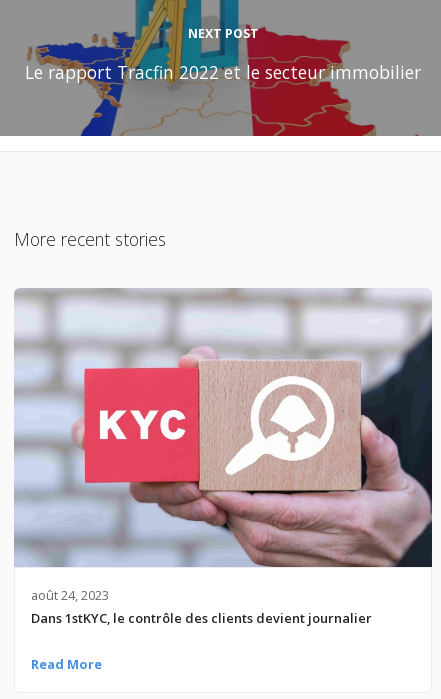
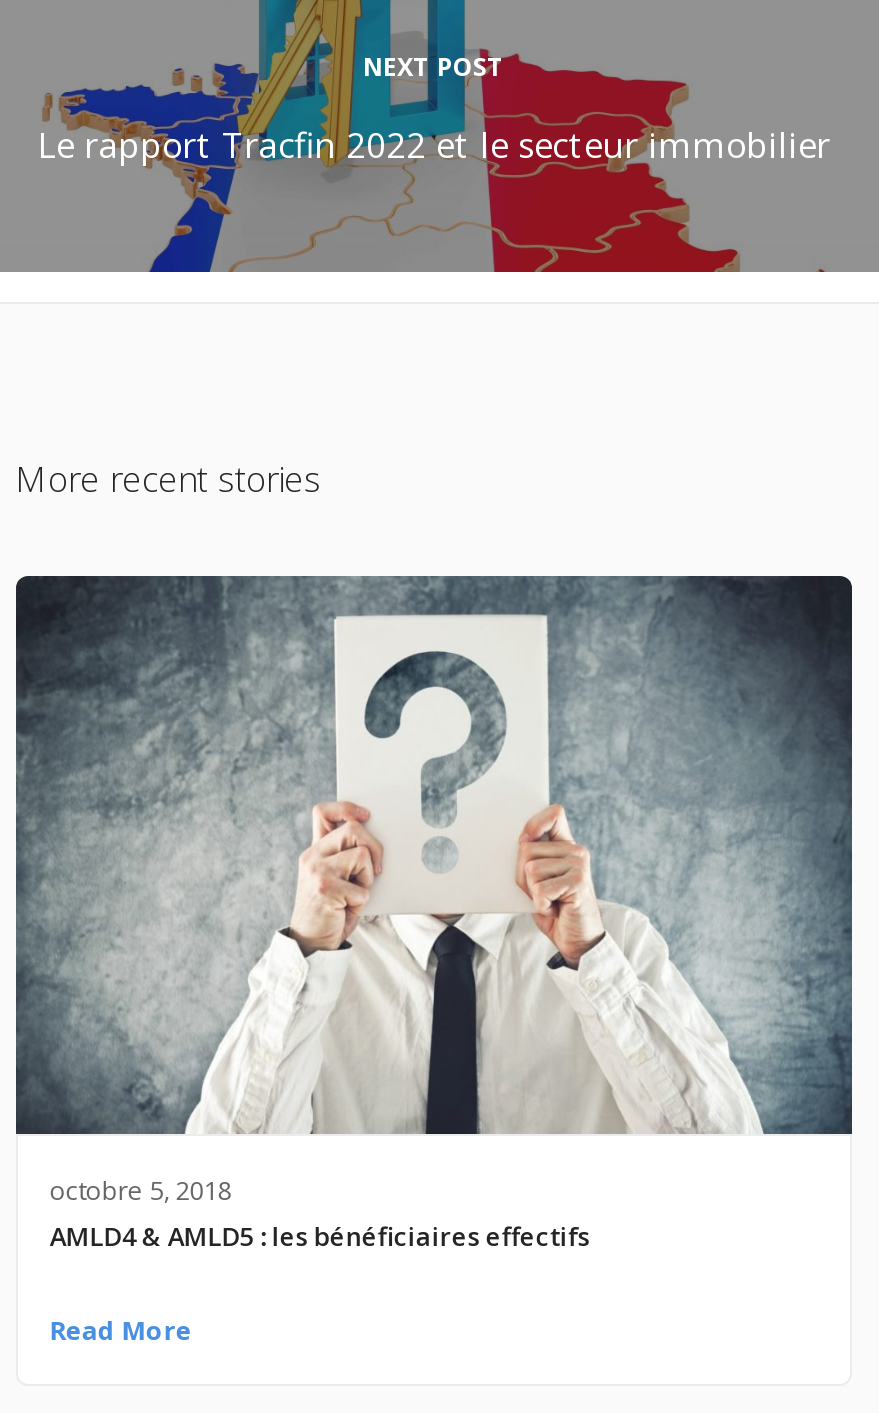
[14,288,432,627] [image] | août 24, 2023 | Dans 1stKYC, le contrôle des clients devient journalier -> [14,574,854,1253] [image] | octobre 5, 2018 | AMLD4 & AMLD5 : les bénéficiaires effectifs

